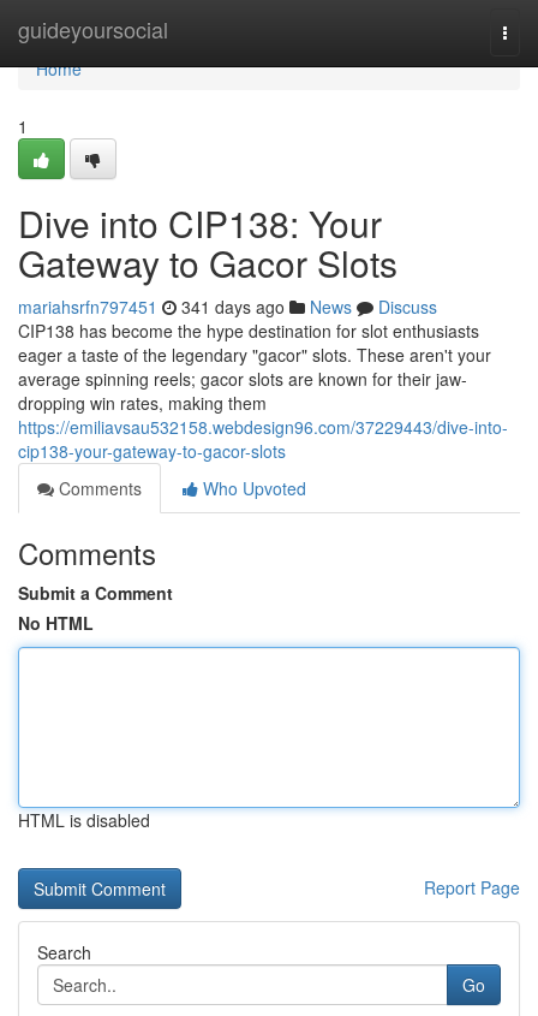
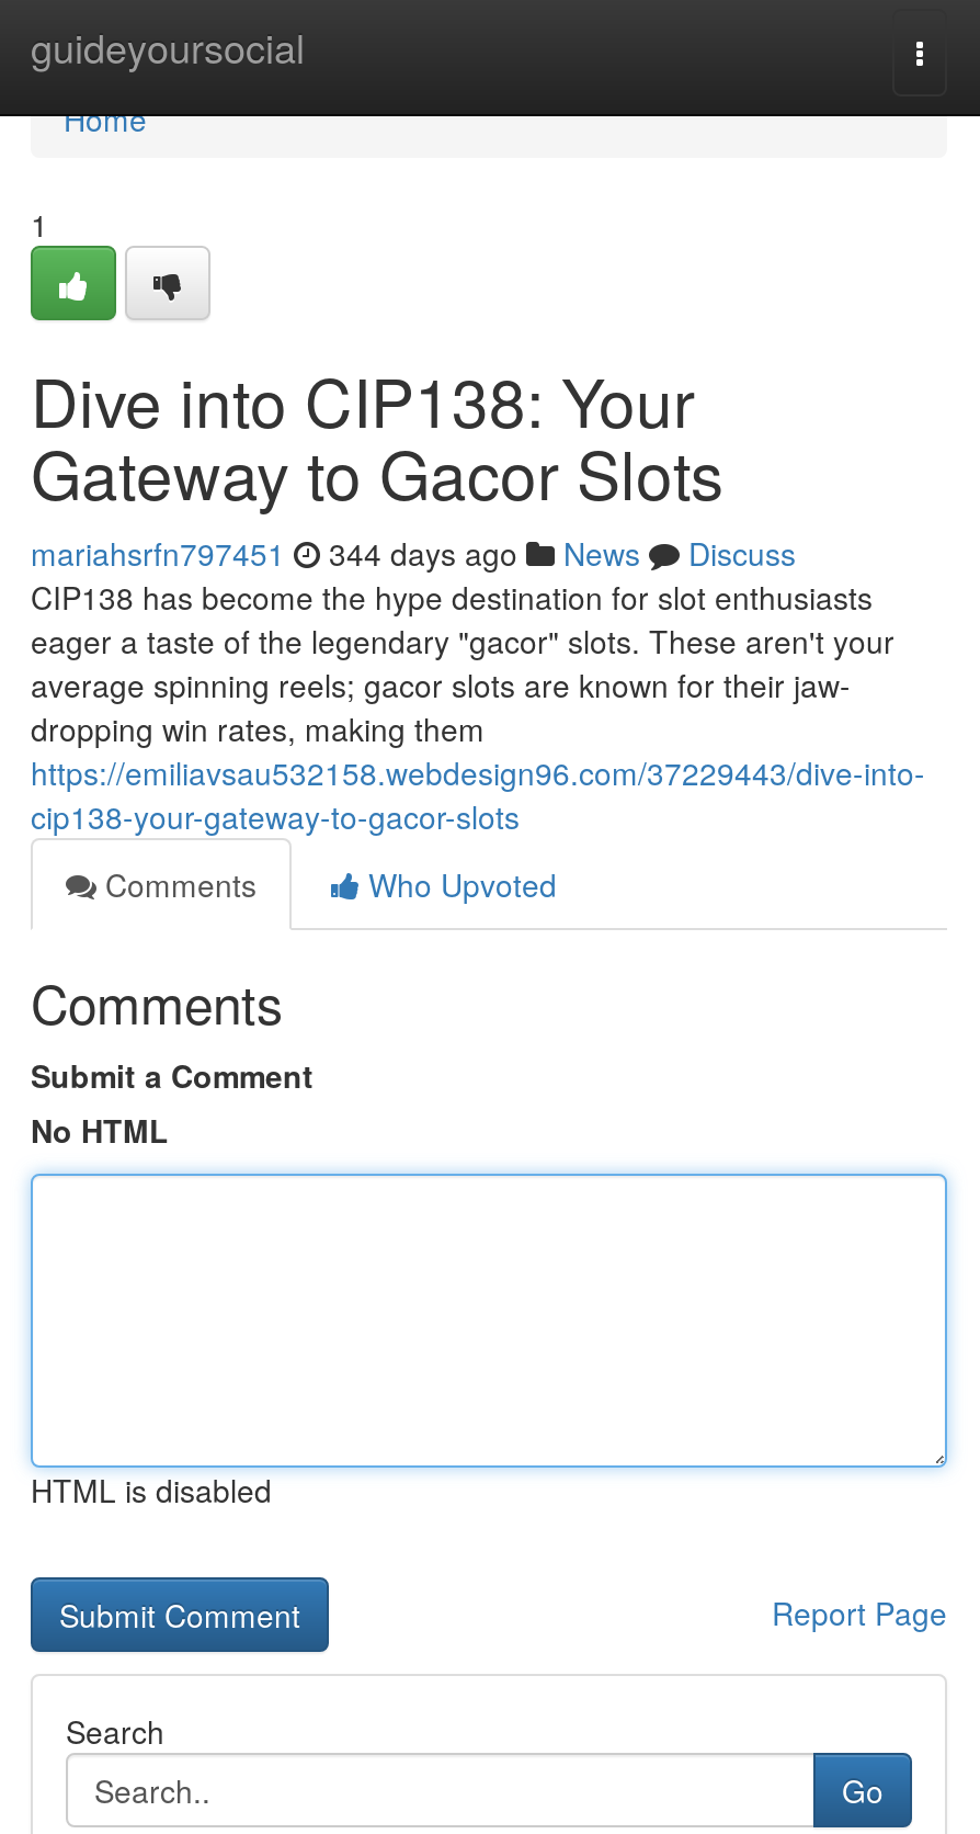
[18,295,437,319] mariahsrfn797451 341 days ago News Discuss -> [31,531,796,575] mariahsrfn797451 344 days ago News Discuss

